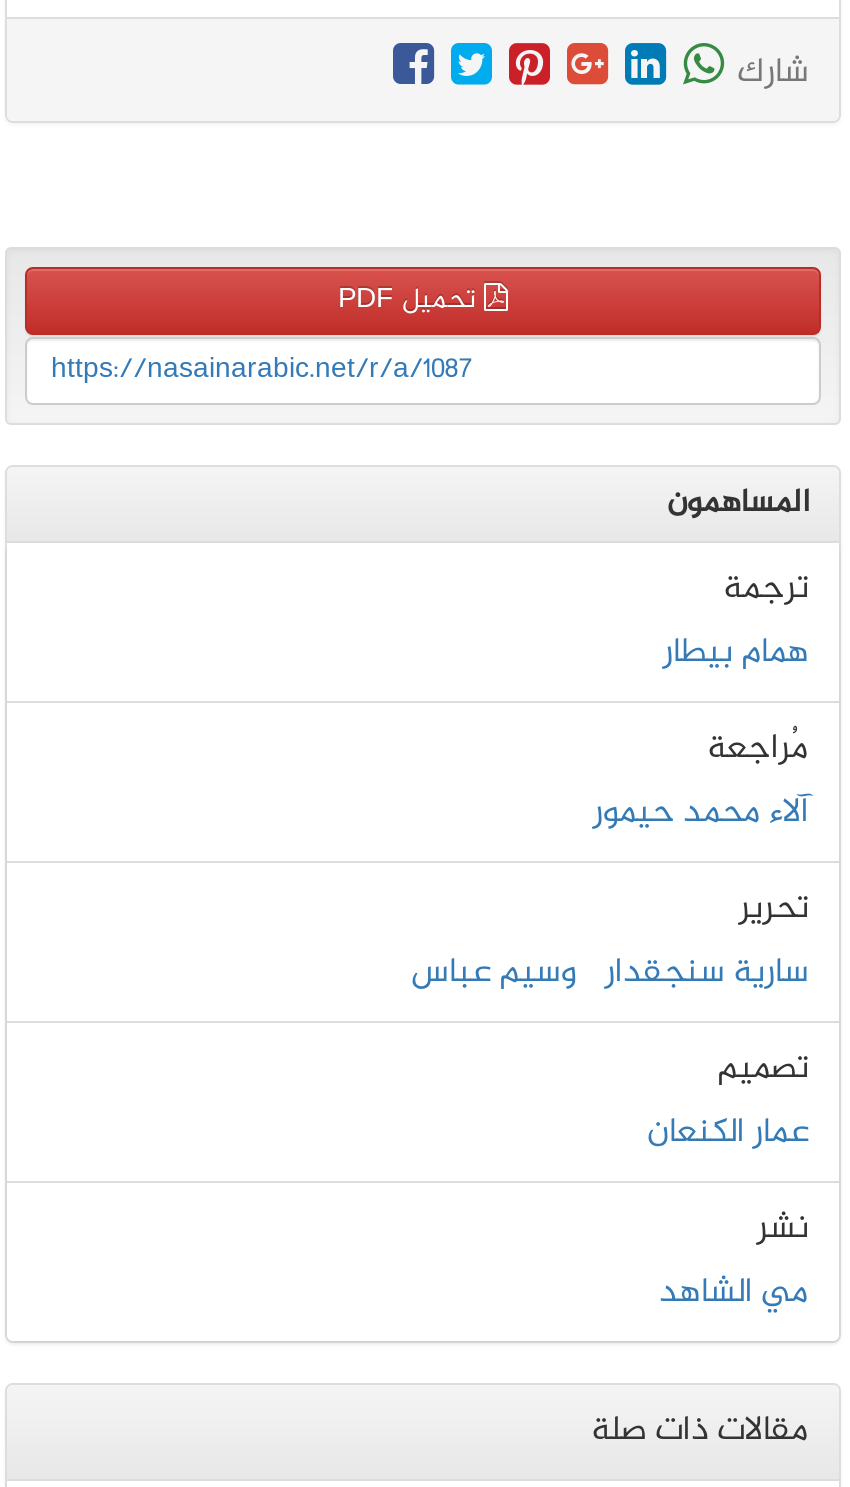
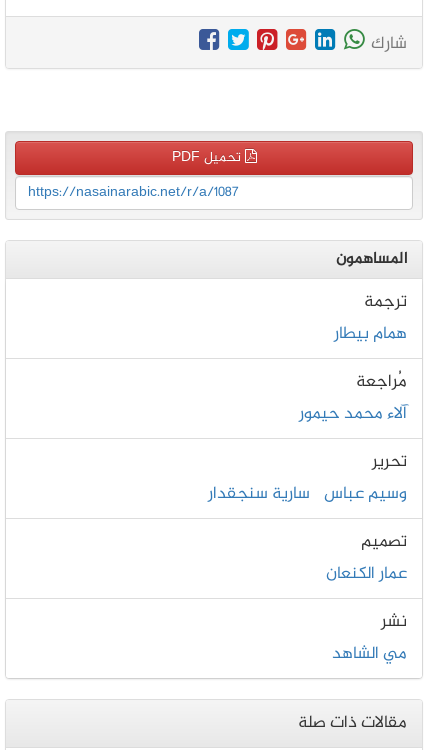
[411,945,809,1001] سارية سنجقدار وسيم عباس -> [208,480,407,508] وسيم عباس سارية سنجقدار

